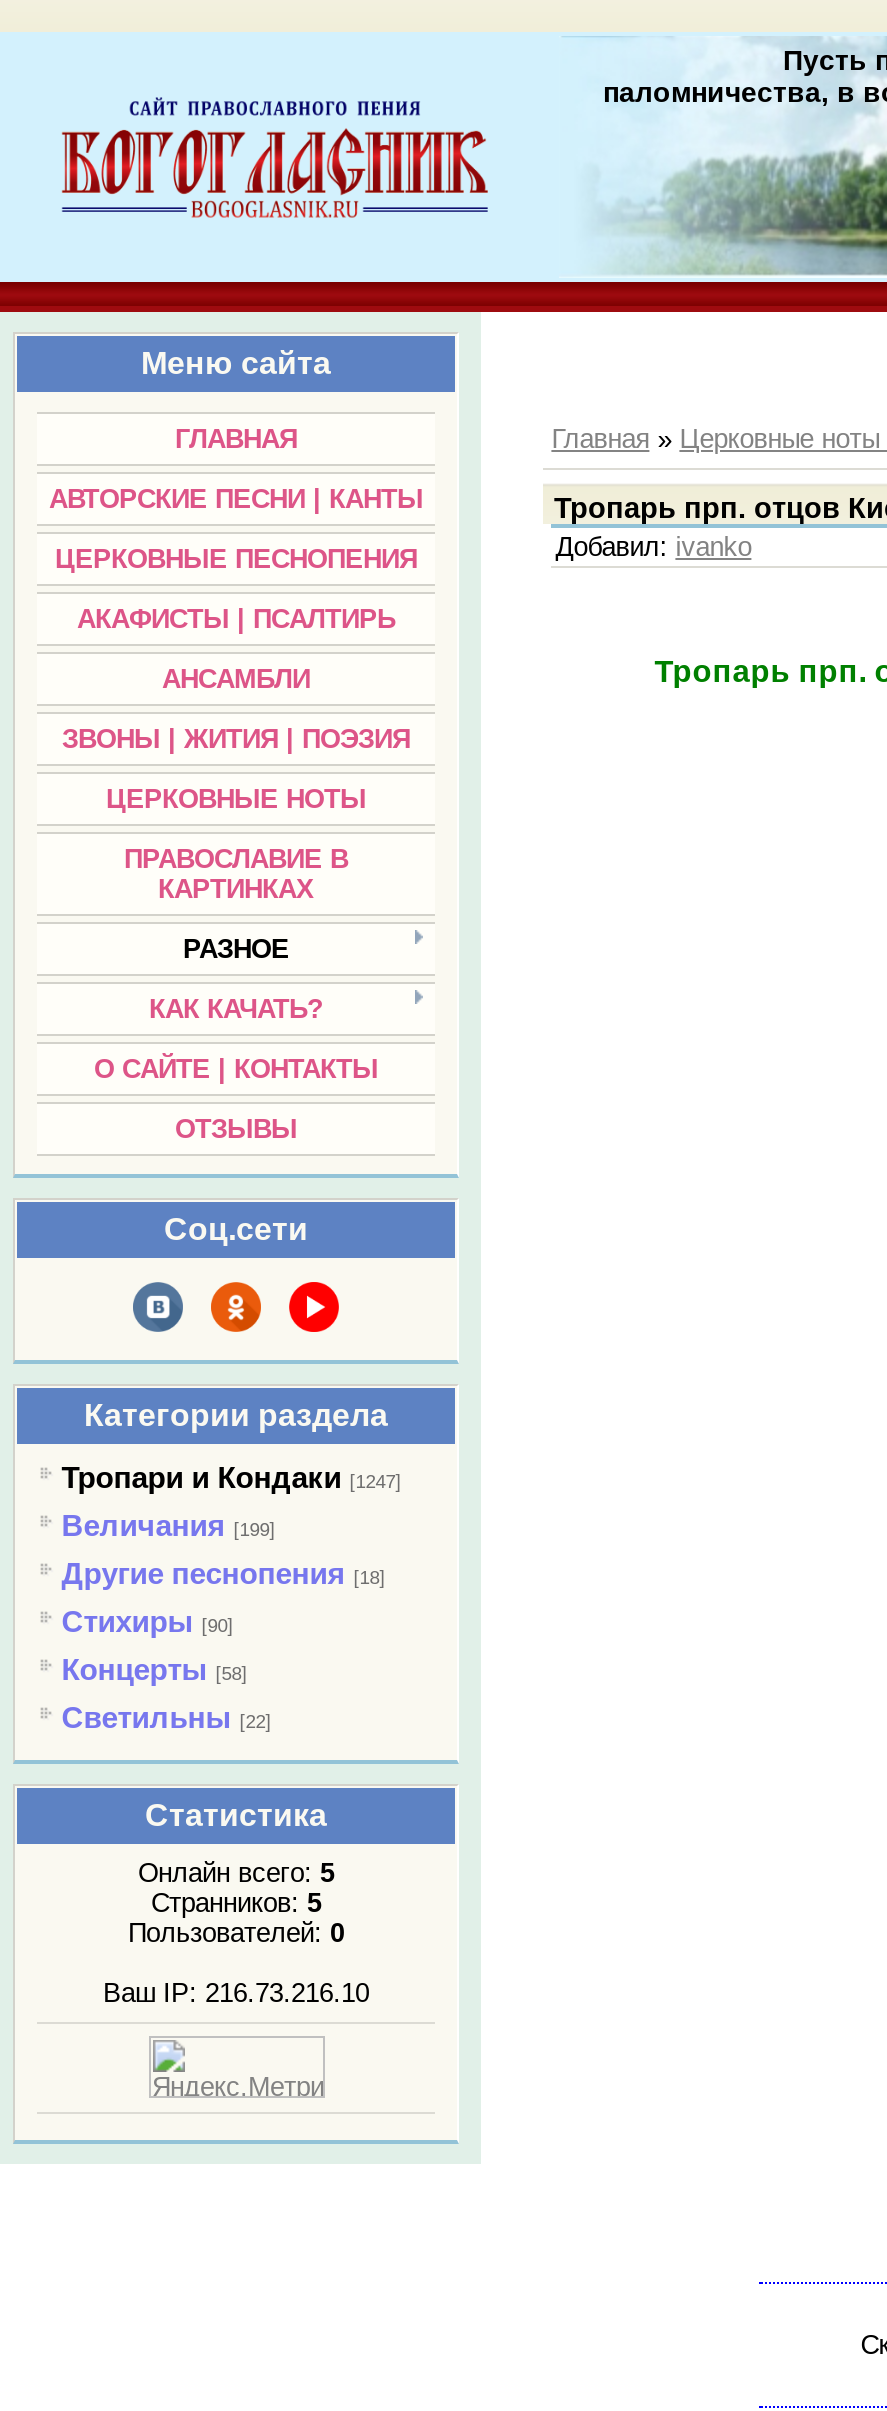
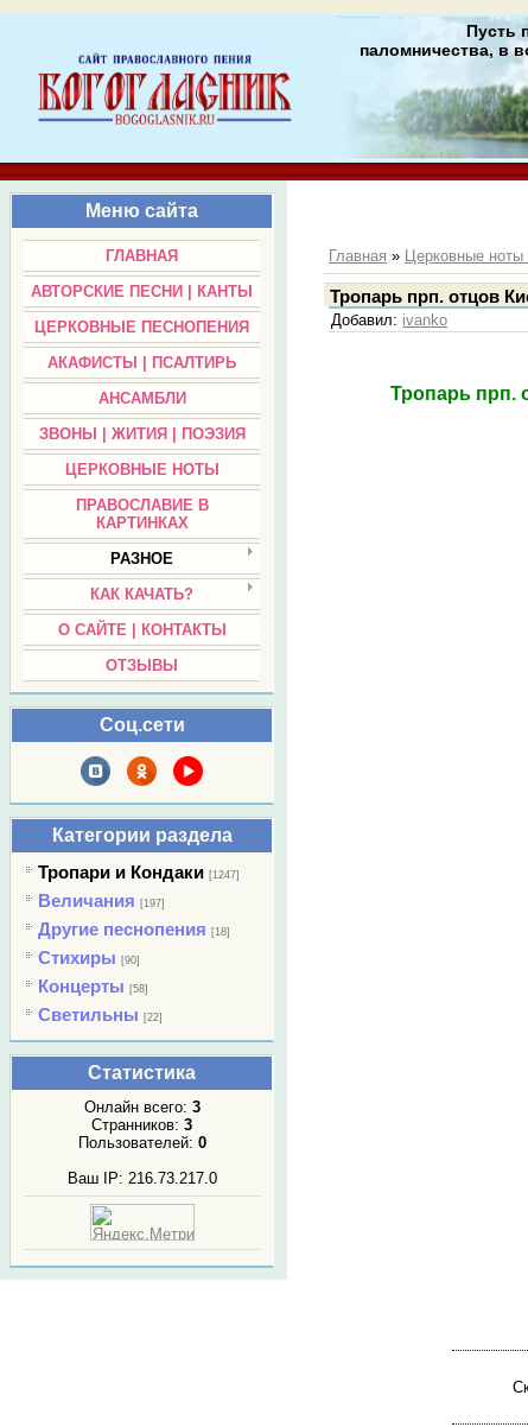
[62,1508,276,1542] Величания [199] -> [38,891,165,911] Величания [197]
[138,1858,334,1888] Онлайн всего: 5 -> [84,1098,200,1116] Онлайн всего: 3
[151,1888,321,1918] Странников: 5 -> [91,1116,192,1134] Странников: 3
[103,1978,369,2008] Ваш IP: 216.73.216.10 -> [67,1169,217,1187] Ваш IP: 216.73.217.0

